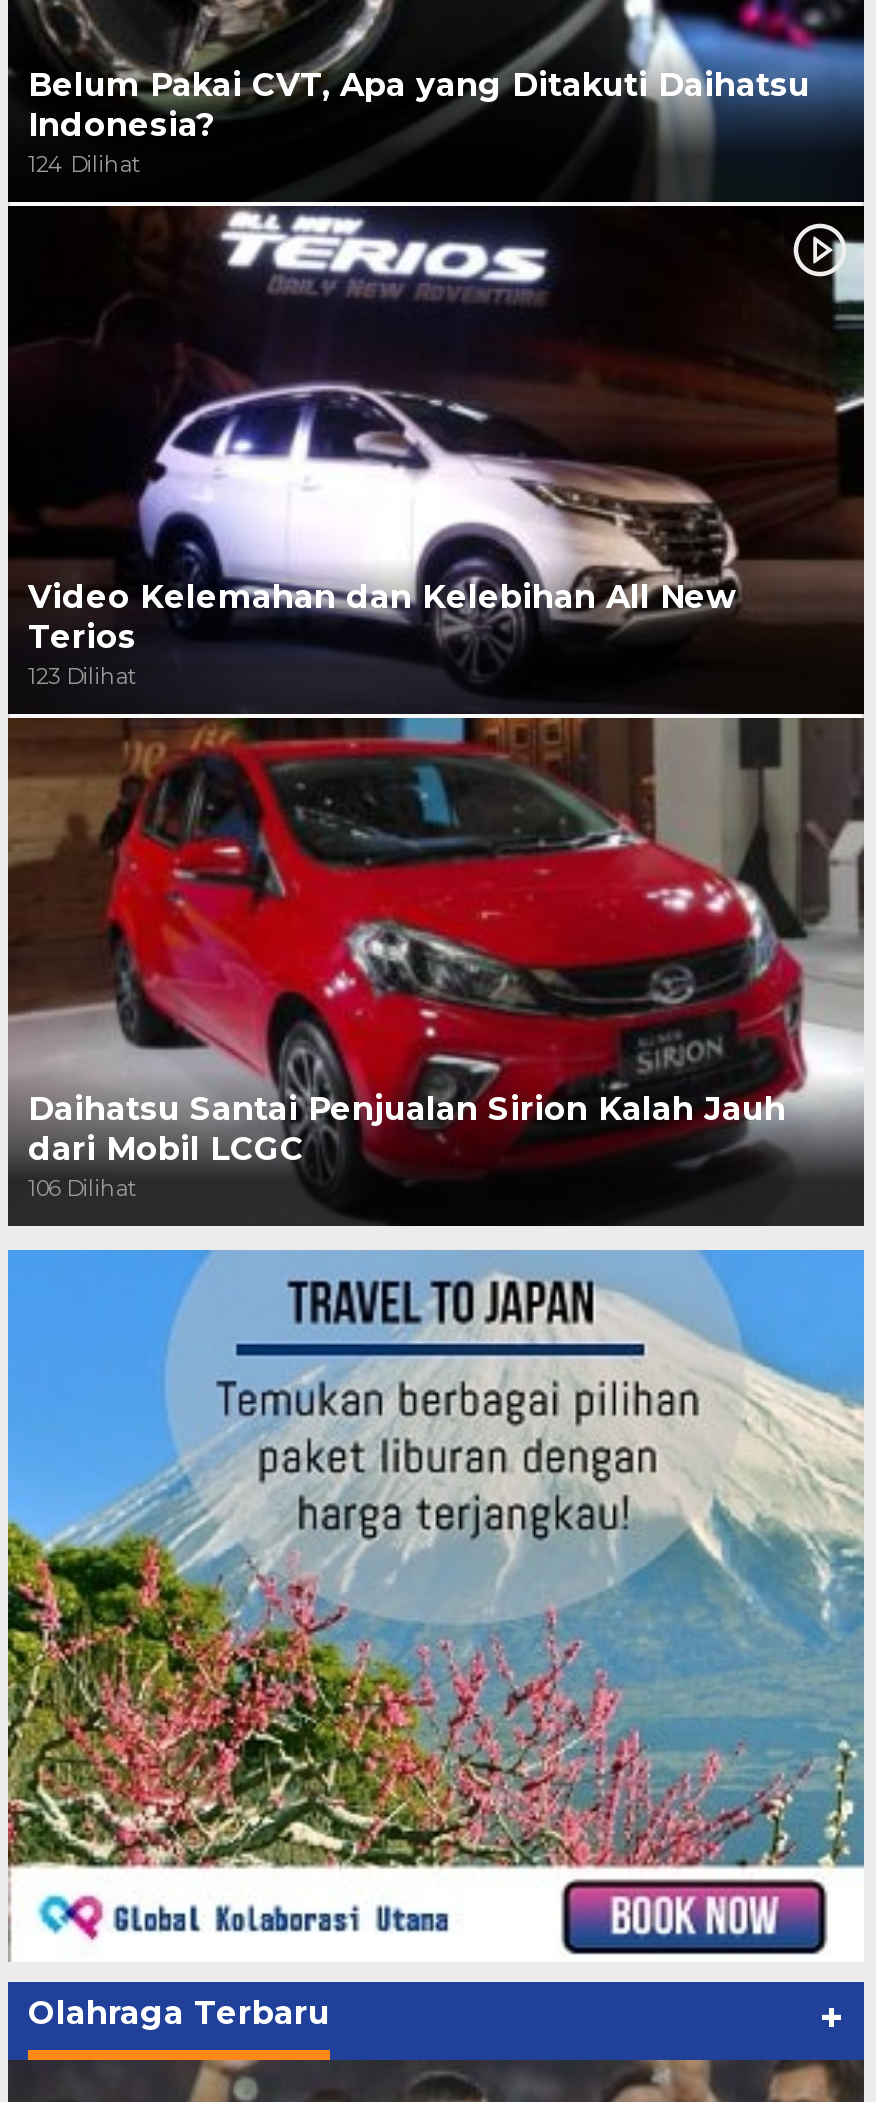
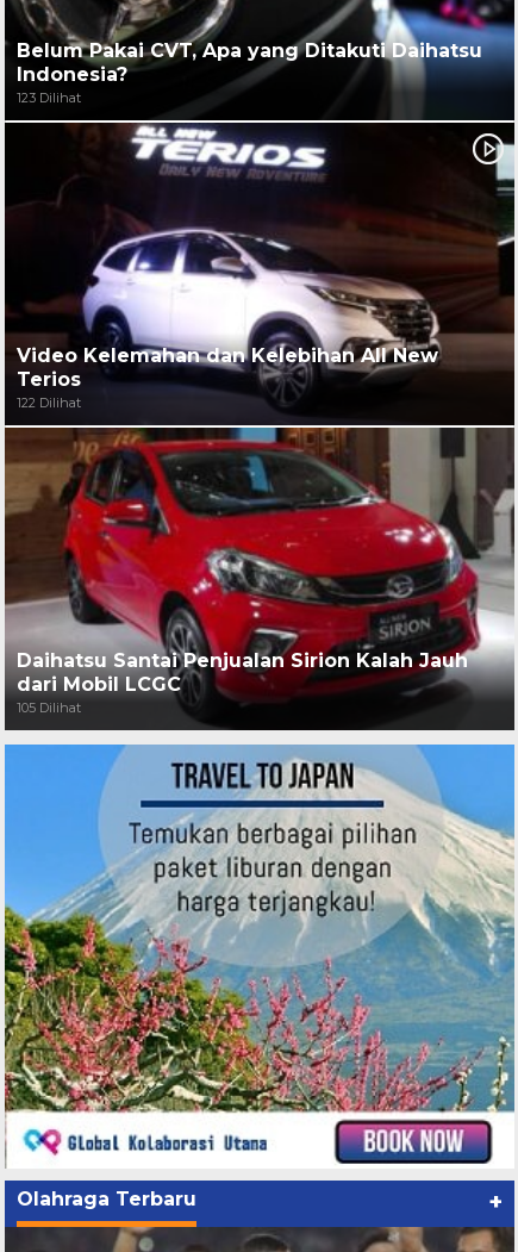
[28,150,140,178] 124 Dilihat -> [17,89,81,106] 123 Dilihat
[28,661,136,689] 123 Dilihat -> [17,394,81,411] 122 Dilihat
[28,1173,136,1201] 106 Dilihat -> [17,699,81,715] 105 Dilihat

